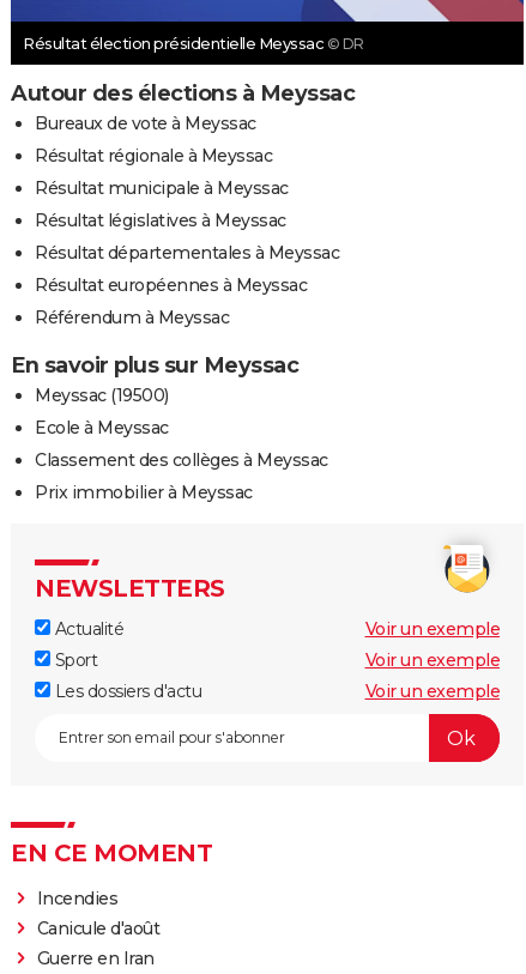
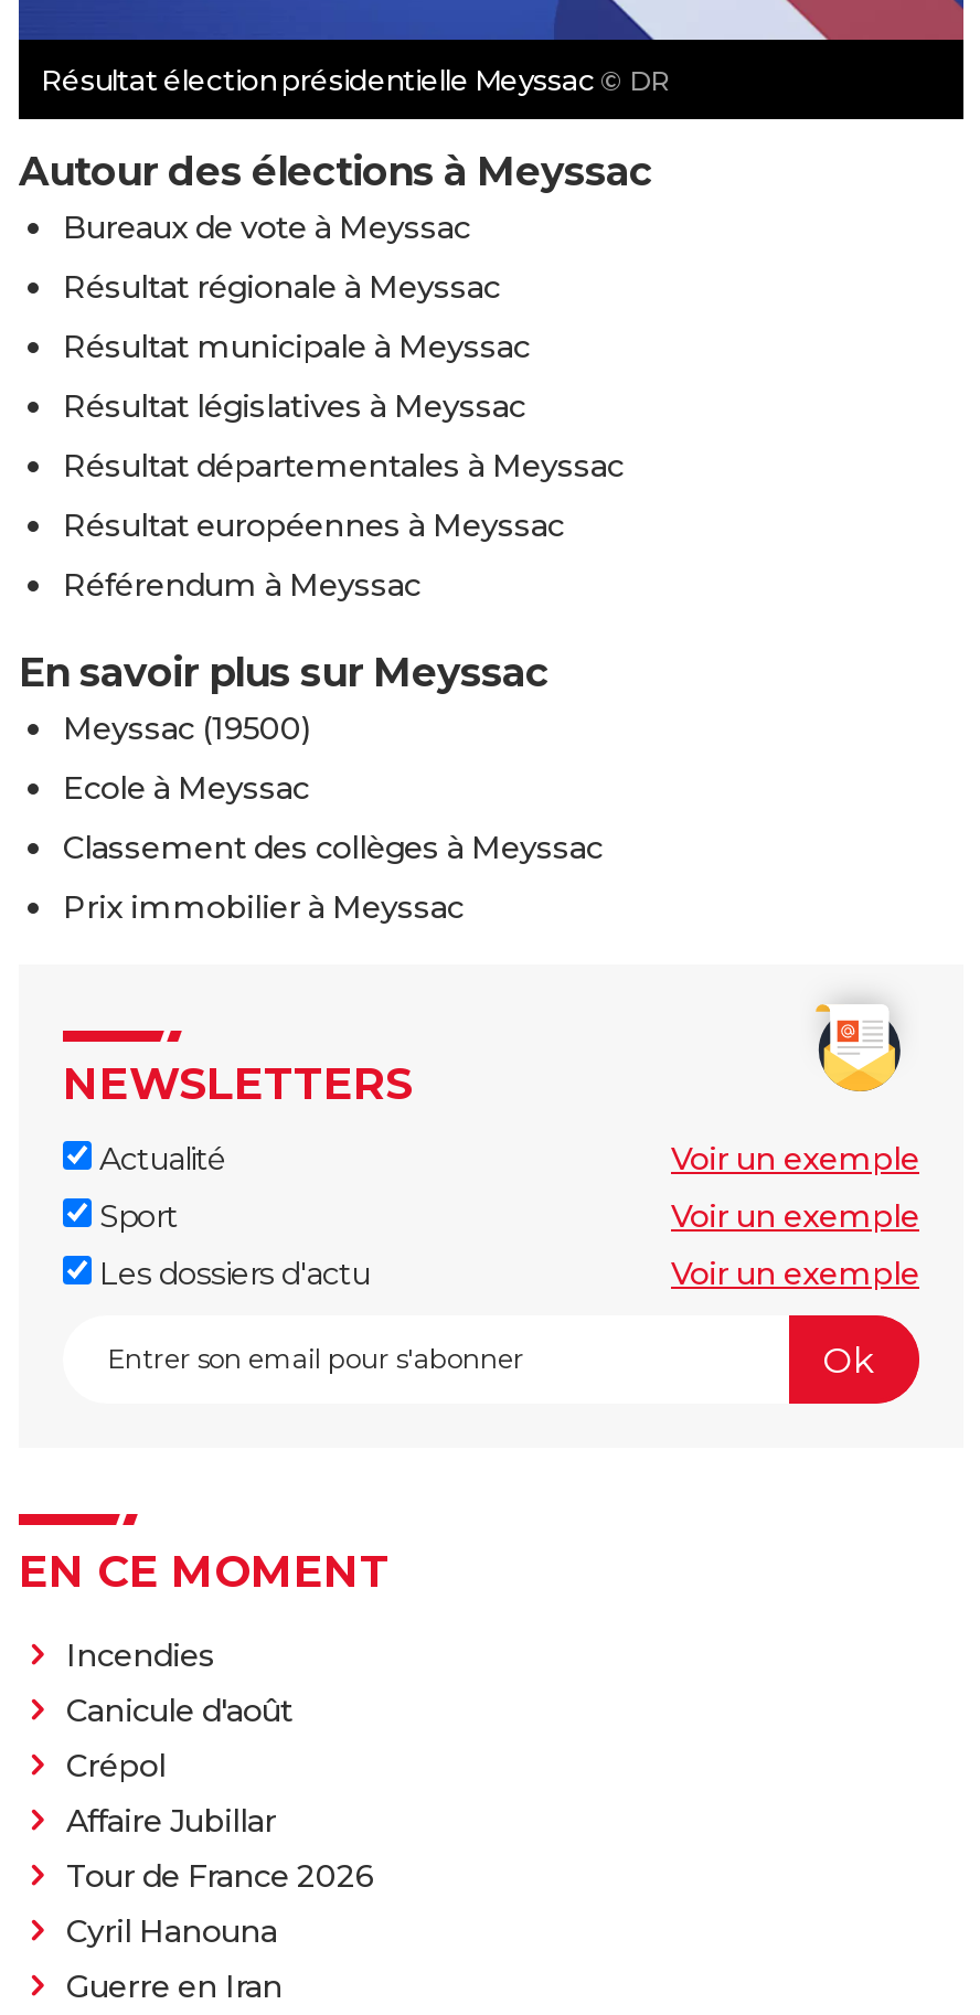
none -> [66,1747,374,1952] Crépol | Affaire Jubillar | Tour de France 2026 | Cyril Hanouna

